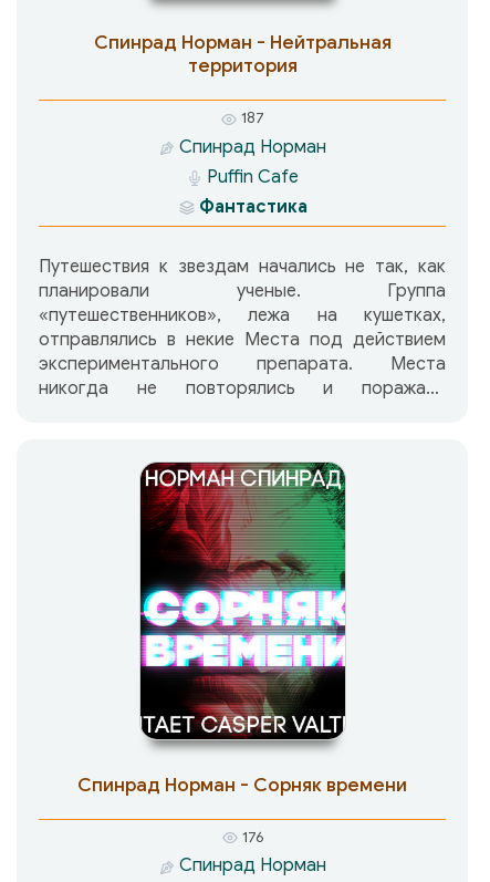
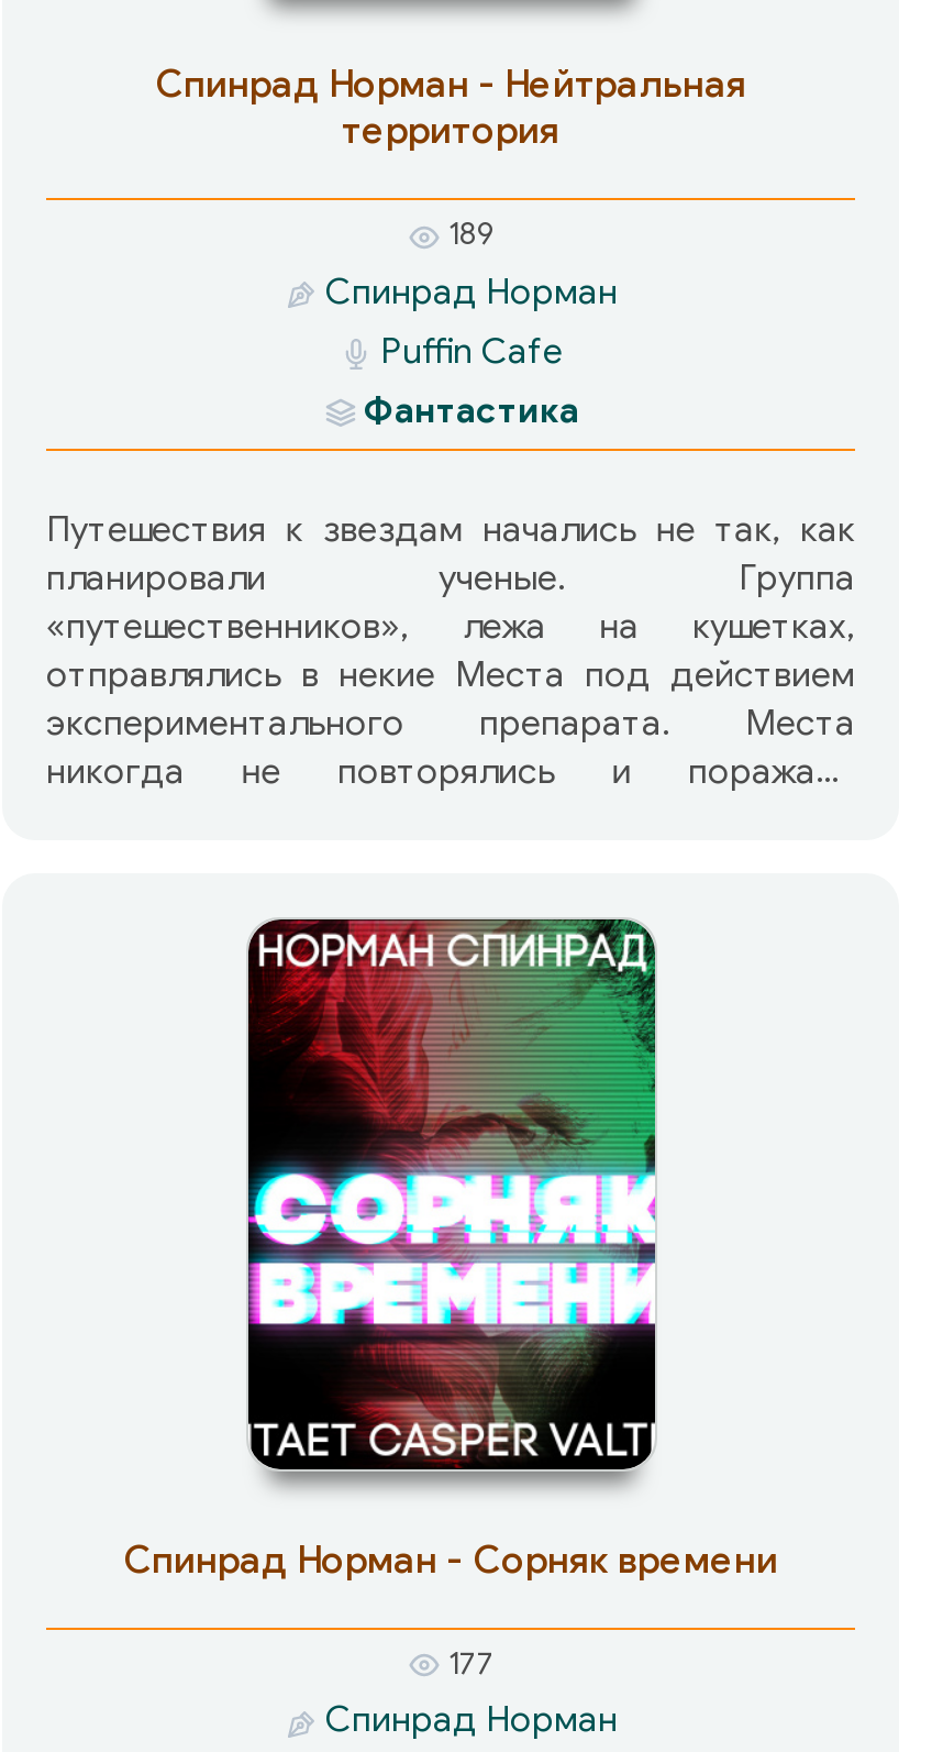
[238,109,264,127] 187 -> [442,216,495,253] 189
[238,827,264,846] 176 -> [442,1644,495,1682] 177

